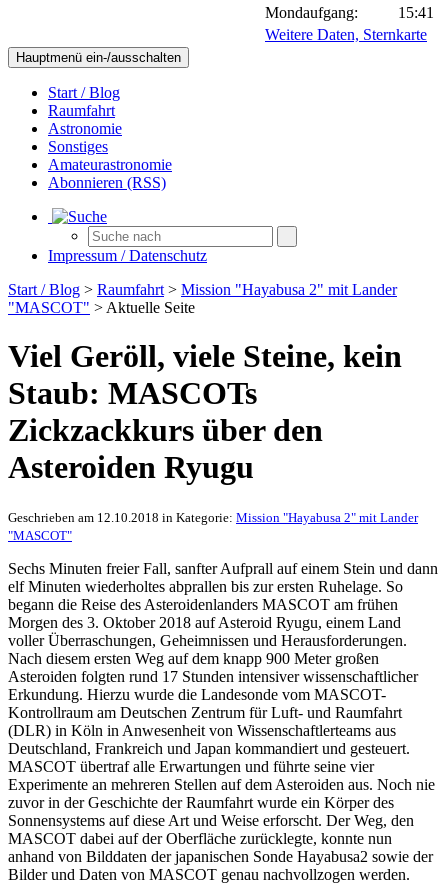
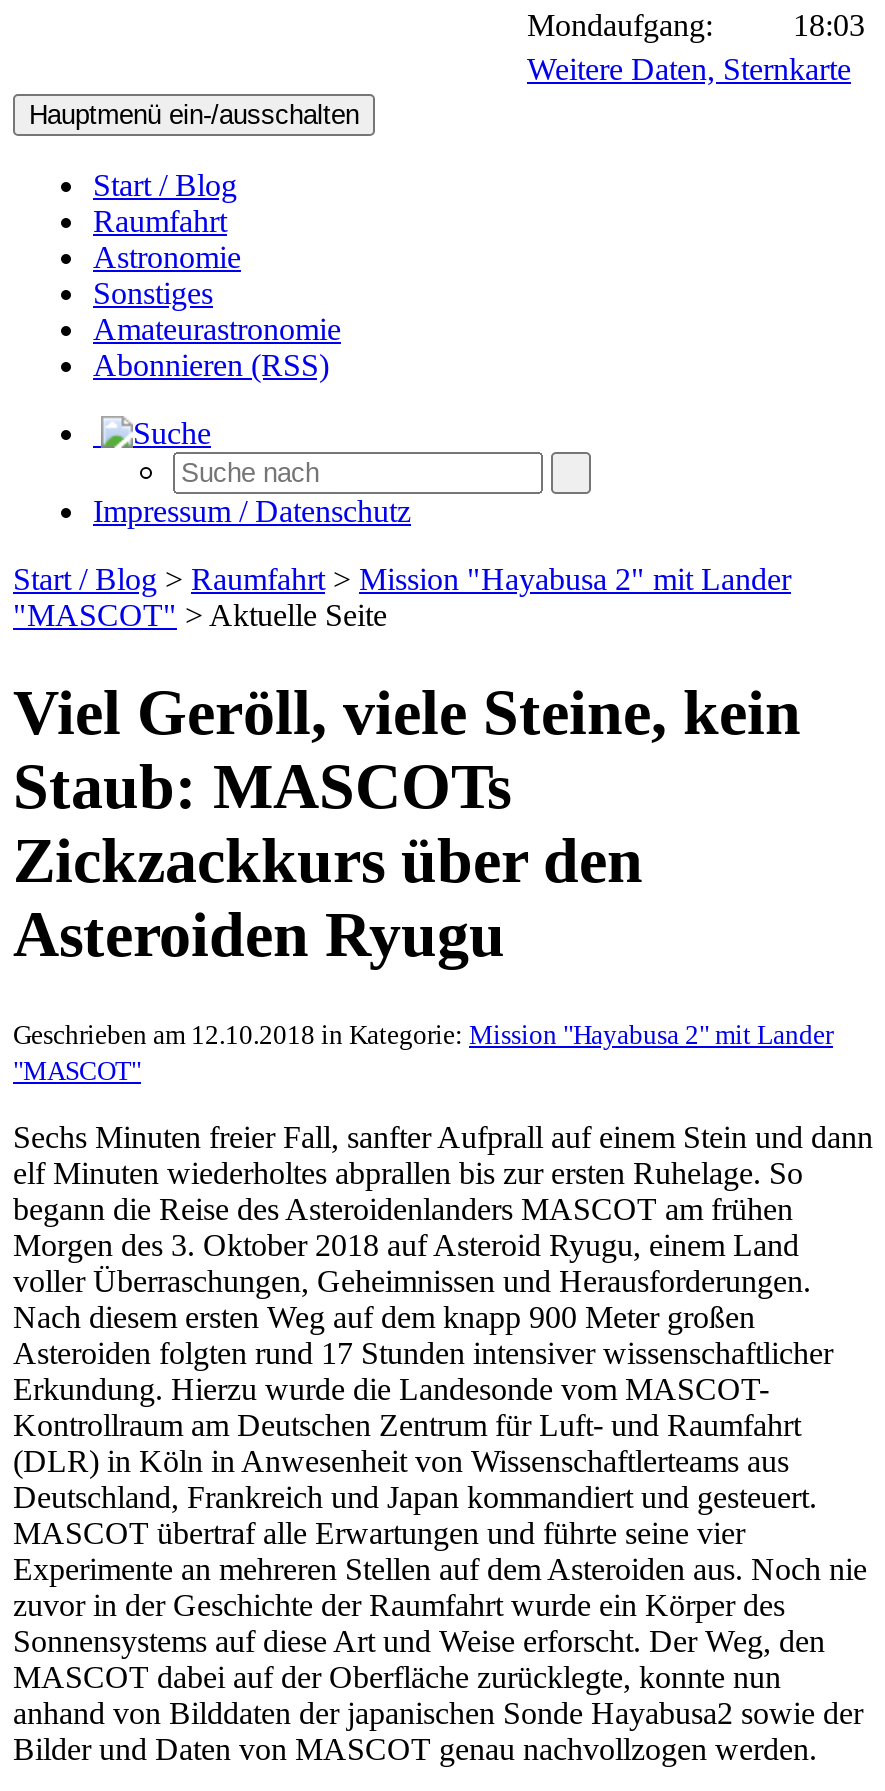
[265,4,434,21] Mondaufgang: 15:41 -> [527,8,865,42] Mondaufgang: 18:03

